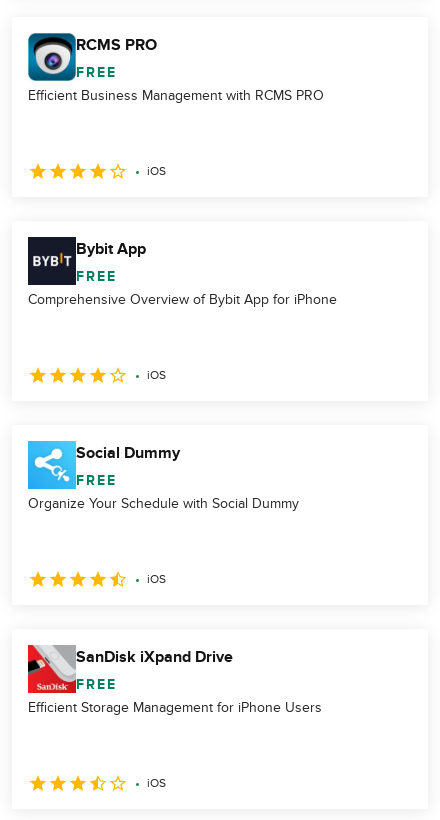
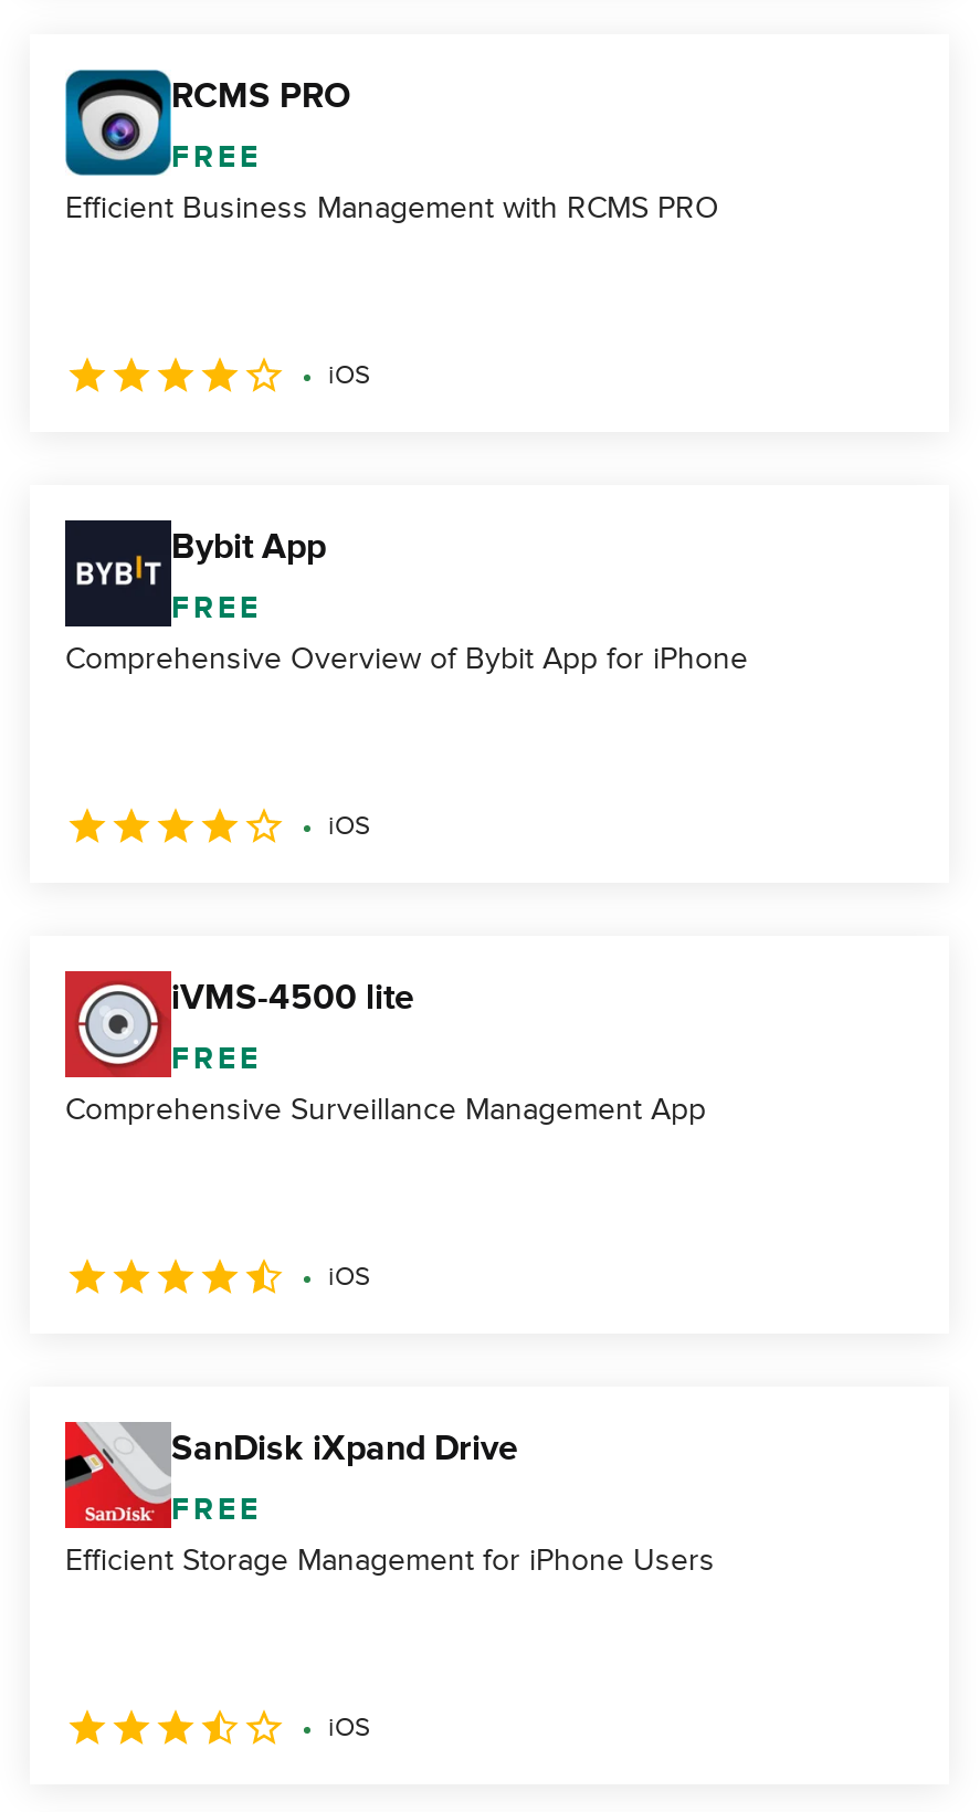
[27,440,180,488] [image] | Social Dummy -> [63,969,414,1075] [image] | iVMS-4500 lite
[28,495,299,512] Organize Your Schedule with Social Dummy -> [65,1091,706,1128] Comprehensive Surveillance Management App

